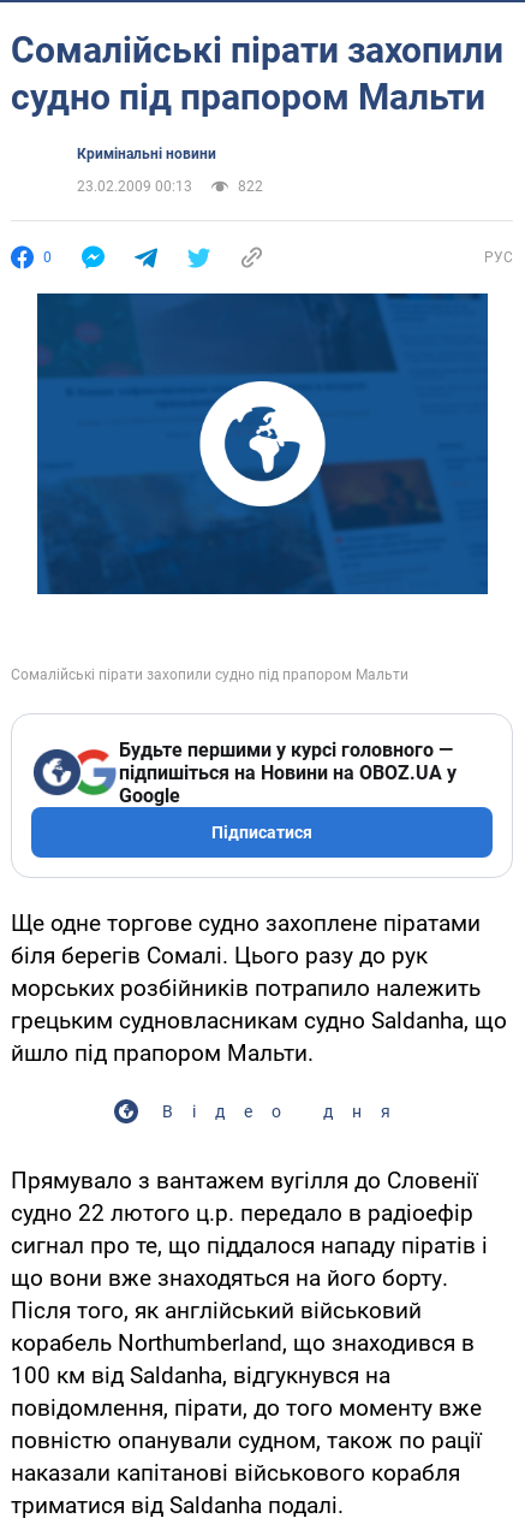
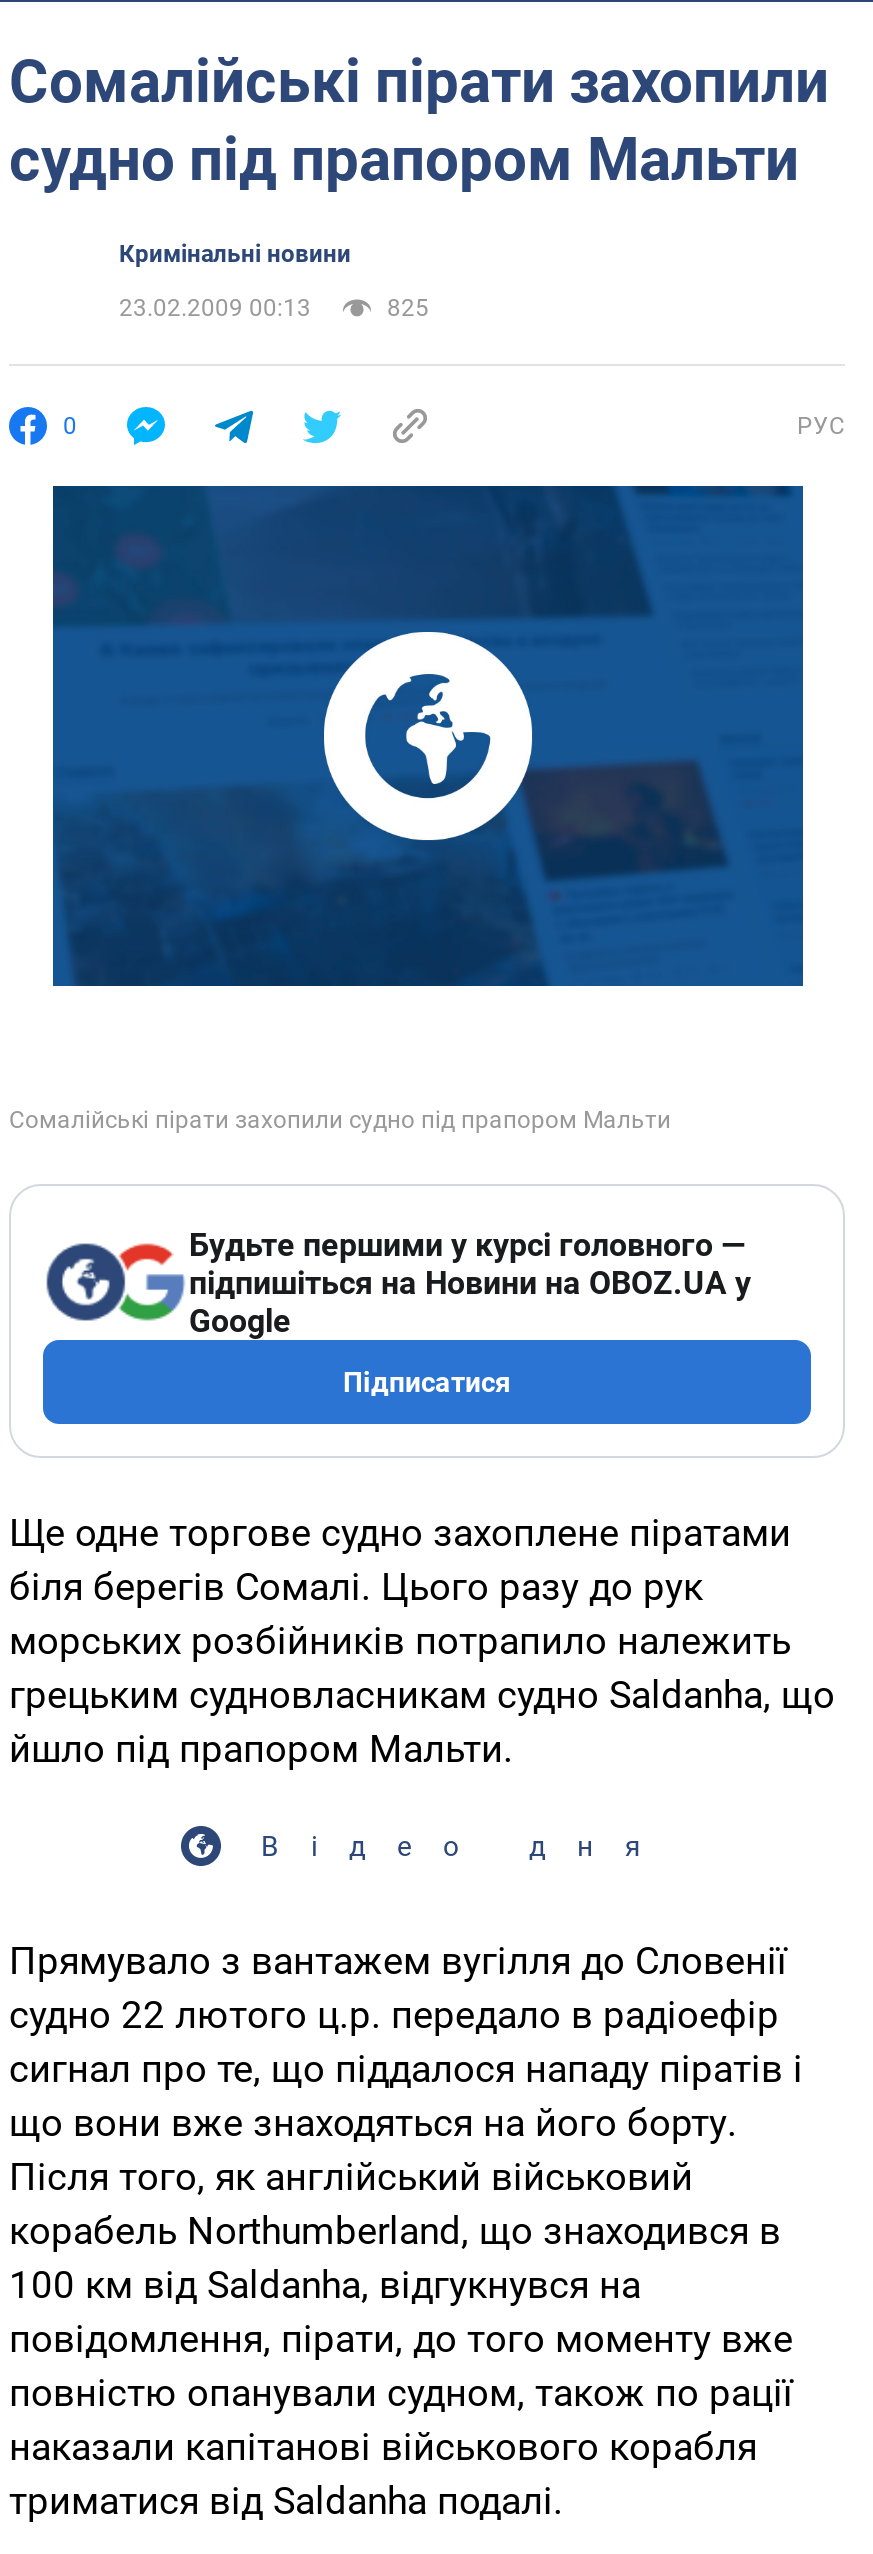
[238,178,263,195] 822 -> [387,294,429,322] 825

